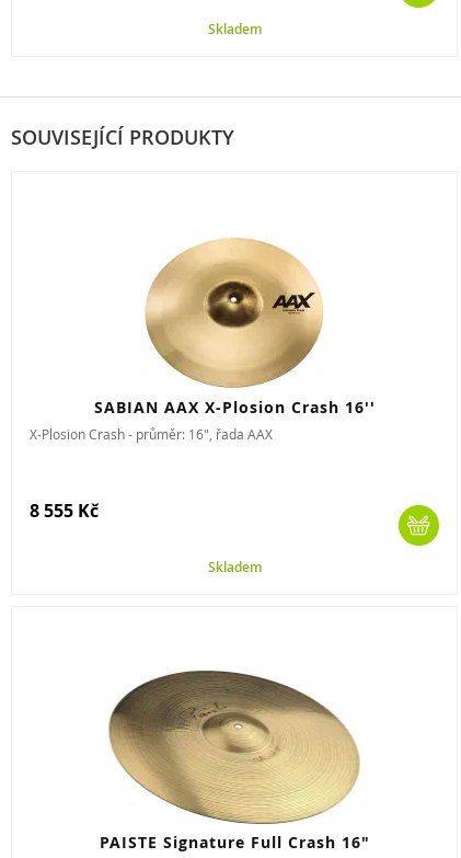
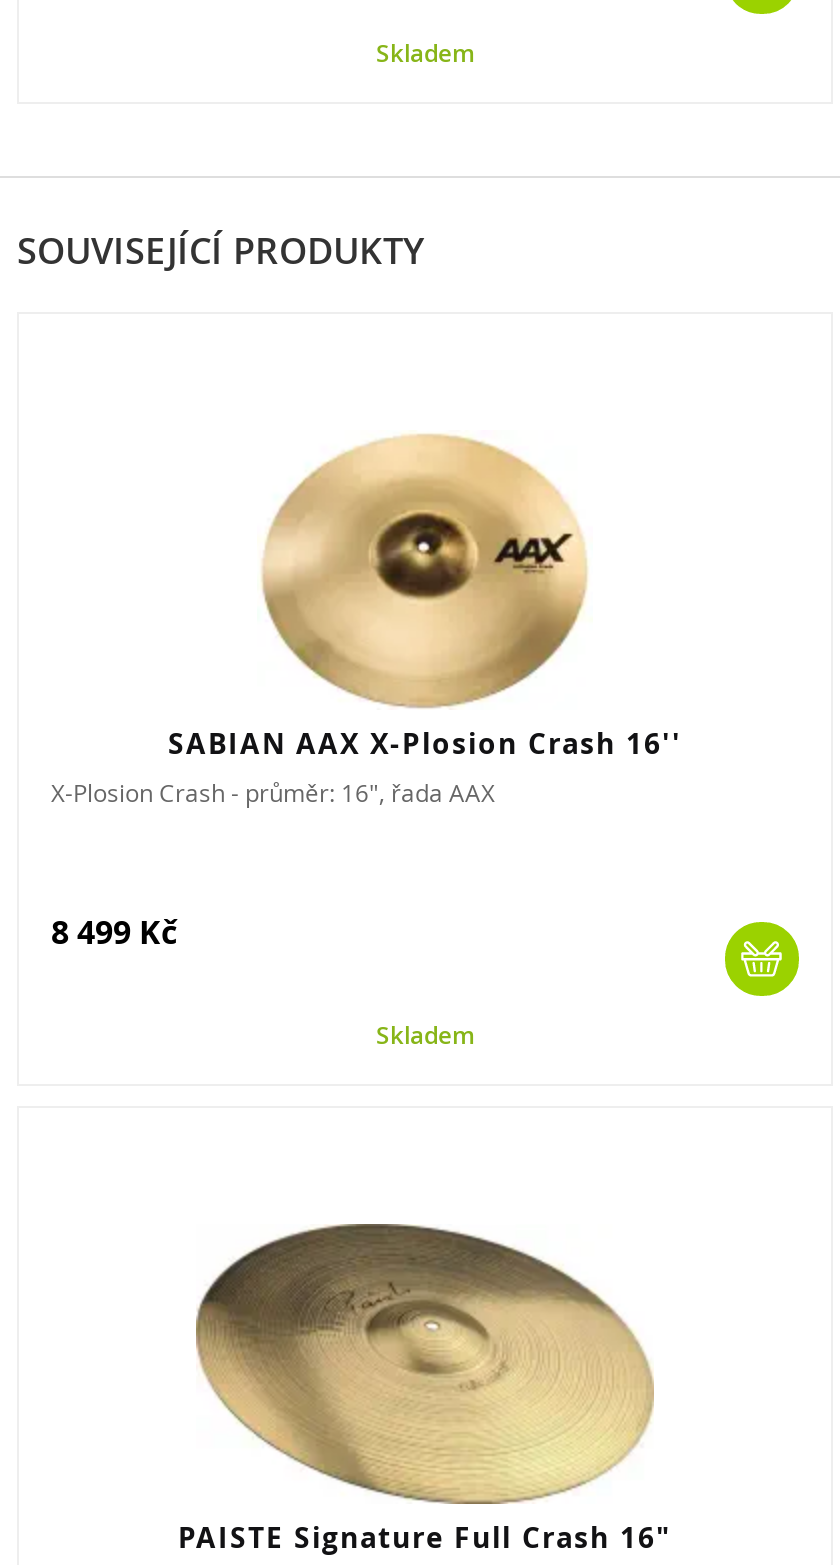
[30,499,99,523] 8 555 Kč -> [51,911,177,955] 8 499 Kč

